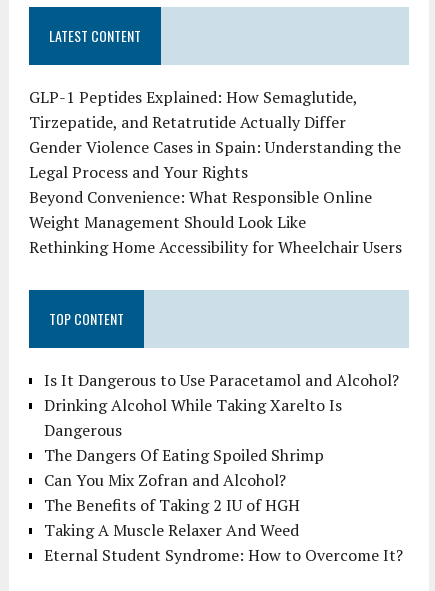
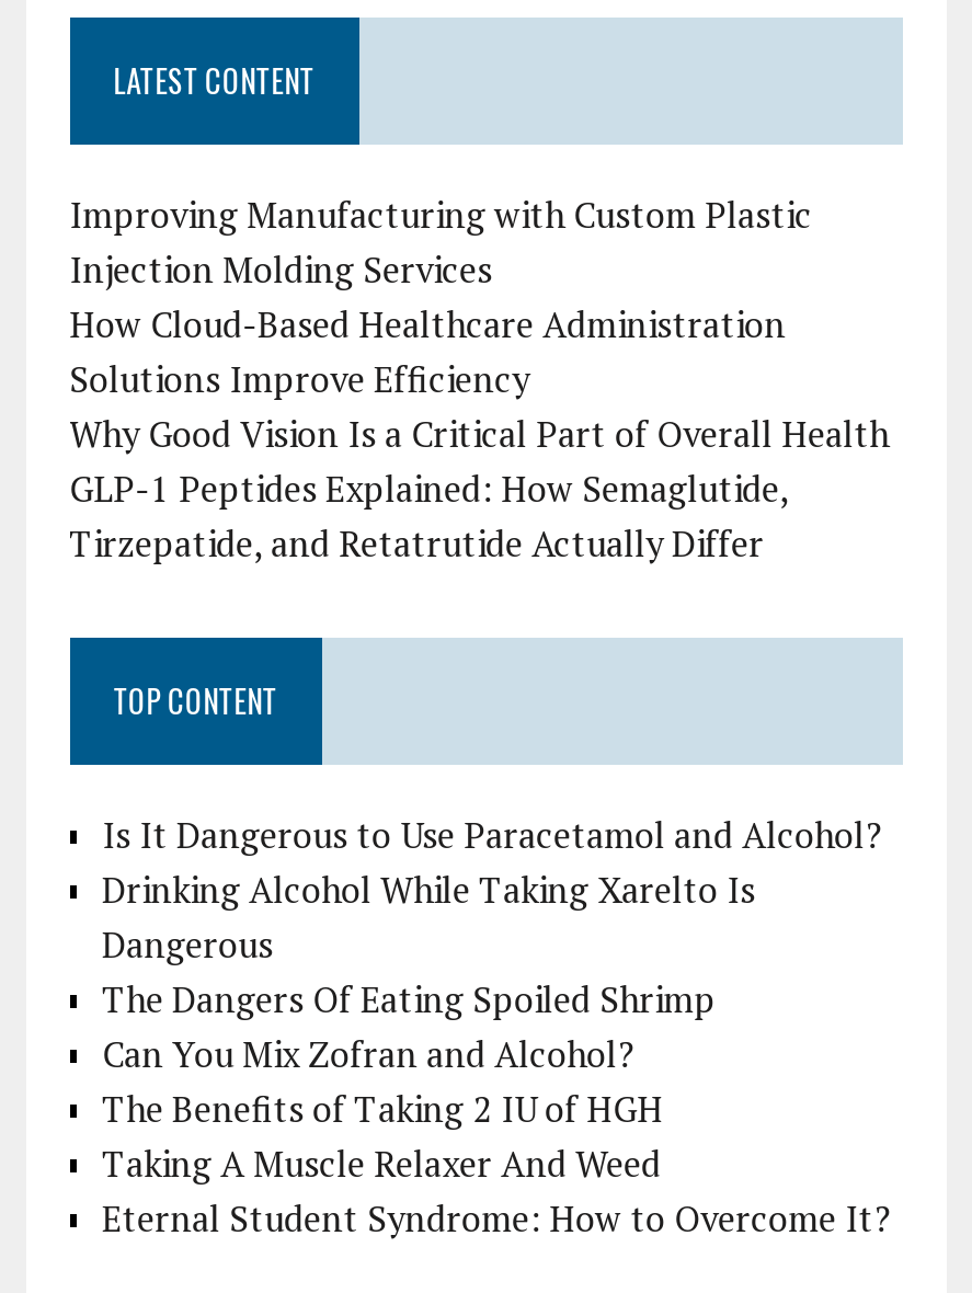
none -> [69,190,889,457] Improving Manufacturing with Custom Plastic | Injection Molding Services | How Cloud-Based Healthcare Administration | Solutions Improve Efficiency | Why Good Vision Is a Critical Part of Overall Health
moved [29,86,357,133] -> [69,464,788,567]: GLP-1 Peptides Explained: How Semaglutide, | Tirzepatide, and Retatrutide Actually Differ
[29,136,402,258] Gender Violence Cases in Spain: Understanding the | Legal Process and Your Rights | Beyond Convenience: What Responsible Online | Weight Management Should Look Like | Rethinking Home Accessibility for Wheelchair Users -> none

